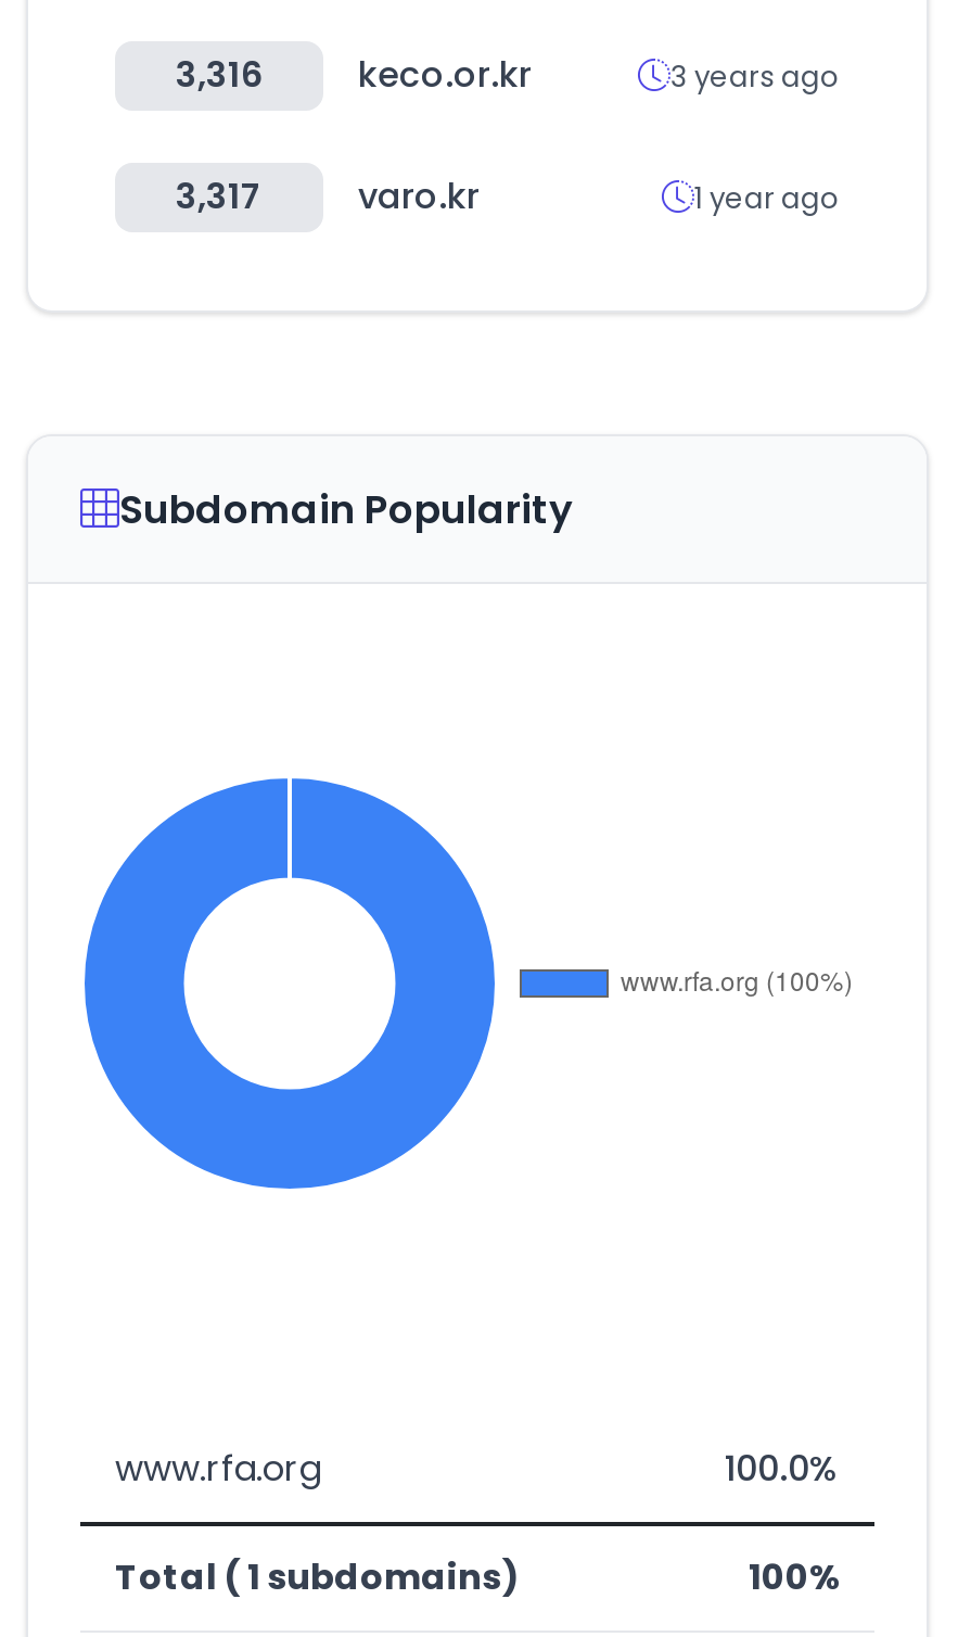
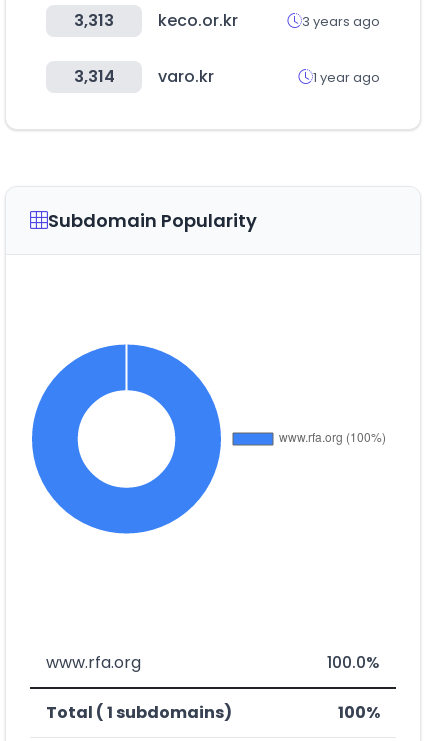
[176,50,532,100] 3,316 keco.or.kr -> [74,9,238,32] 3,313 keco.or.kr
[176,172,480,221] 3,317 varo.kr -> [73,65,214,88] 3,314 varo.kr

